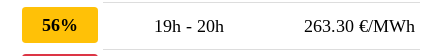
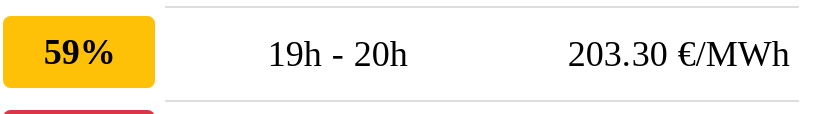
[42,15,78,35] 56% -> [44,31,116,71] 59%
[304,16,415,36] 263.30 €/MWh -> [568,33,790,73] 203.30 €/MWh

